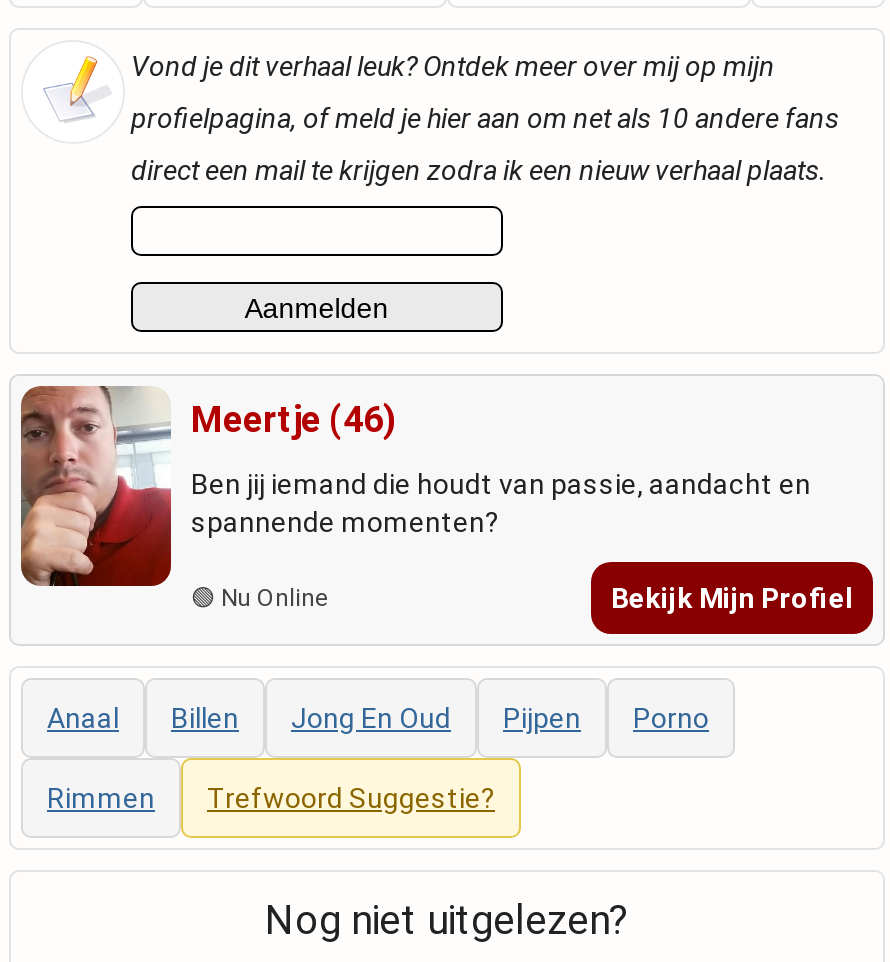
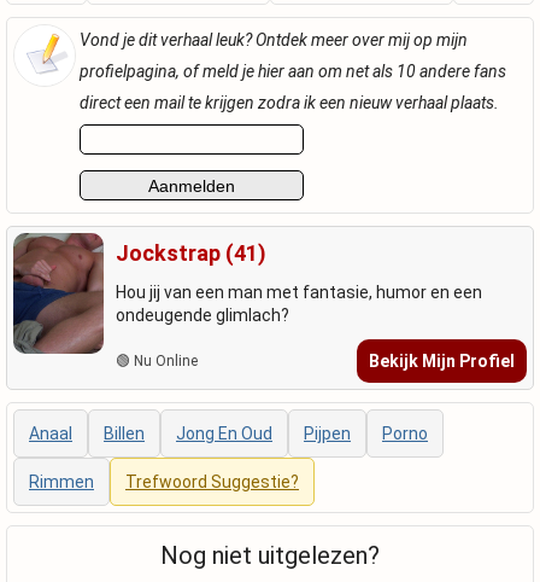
[19,386,397,586] [image] | Meertje (46) -> [12,233,266,354] [image] | Jockstrap (41)
[191,468,811,538] Ben jij iemand die houdt van passie, aandacht en | spannende momenten? -> [116,283,482,325] Hou jij van een man met fantasie, humor en een | ondeugende glimlach?

